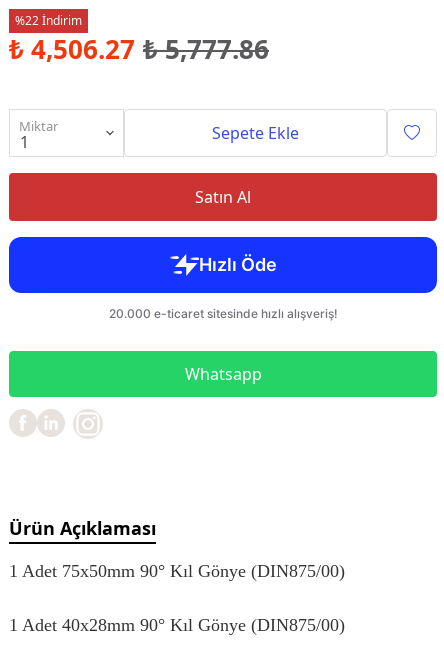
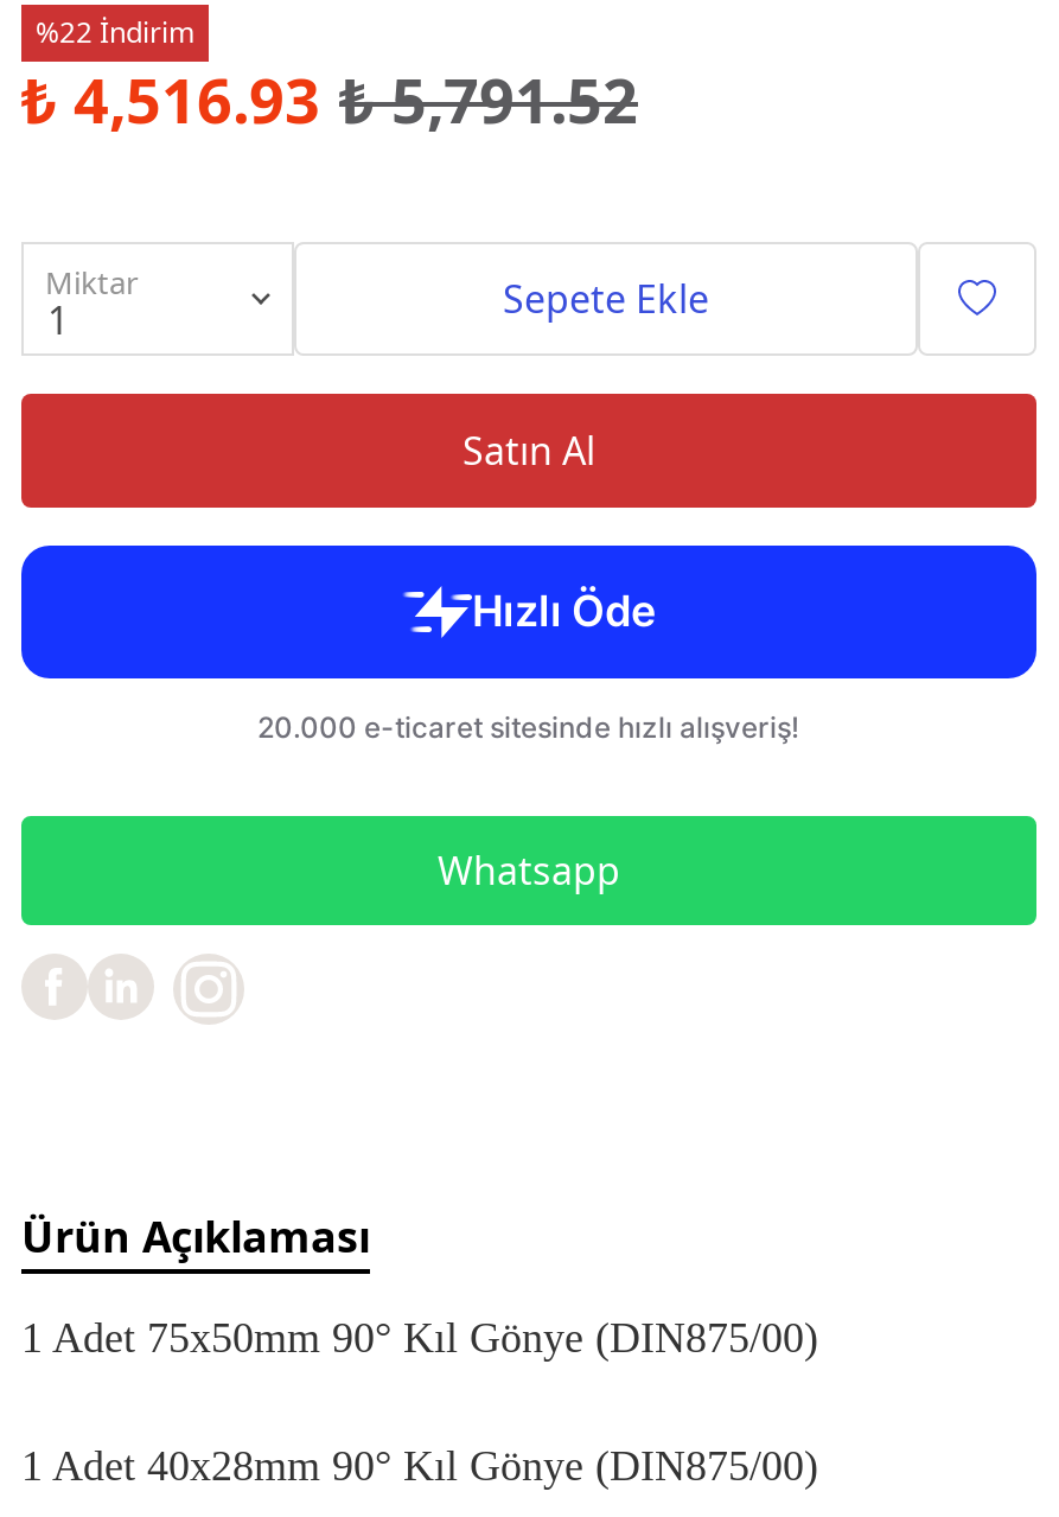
[9,31,269,67] ₺ 4,506.27 ₺ 5,777.86 -> [21,57,638,143] ₺ 4,516.93 ₺ 5,791.52

